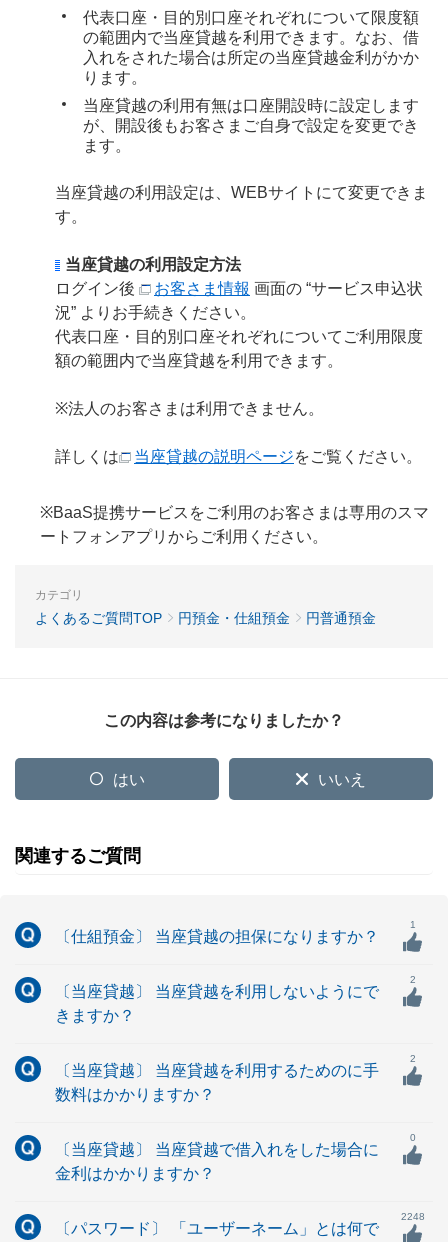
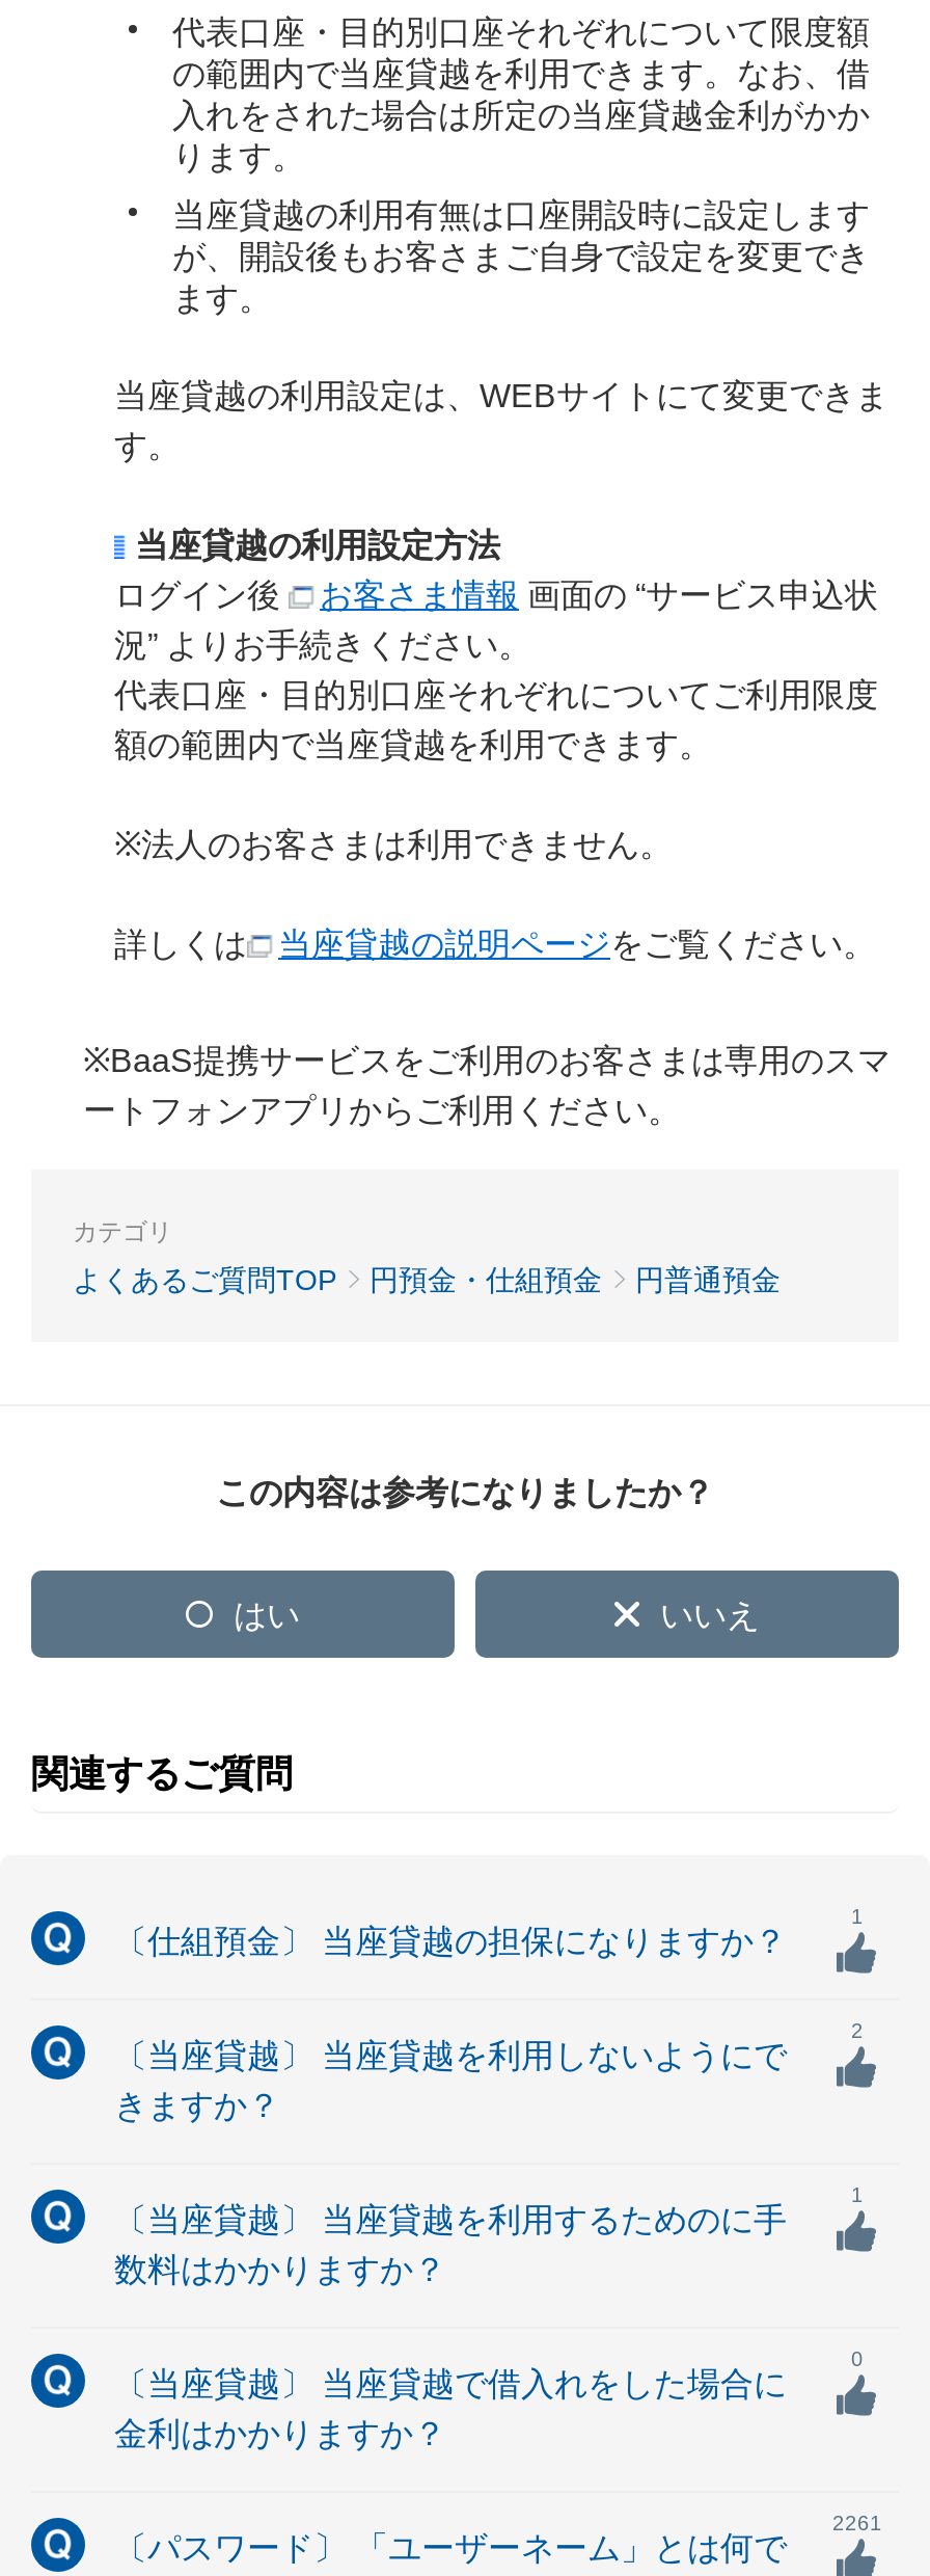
[410,1053,416,1064] 2 -> [851,2183,864,2206] 1
[401,1211,425,1222] 2248 -> [832,2511,882,2534] 2261

